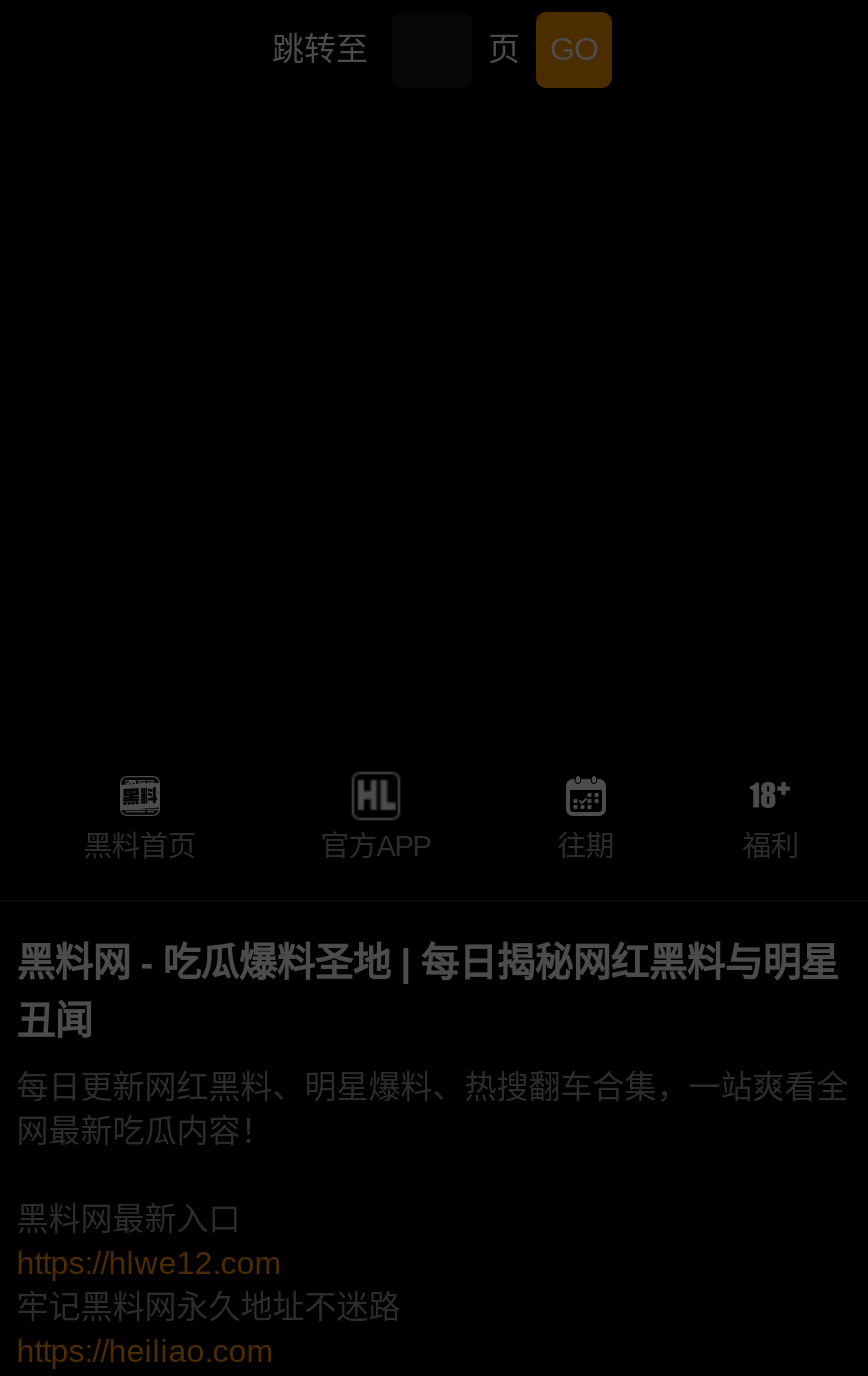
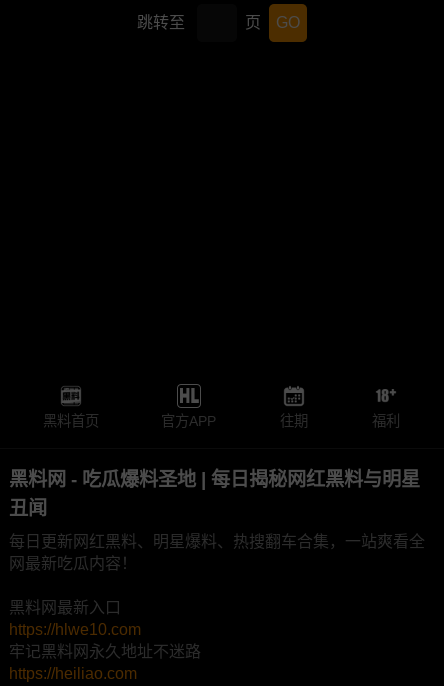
[16,1247,280,1281] https://hlwe12.com -> [9,621,141,638] https://hlwe10.com

